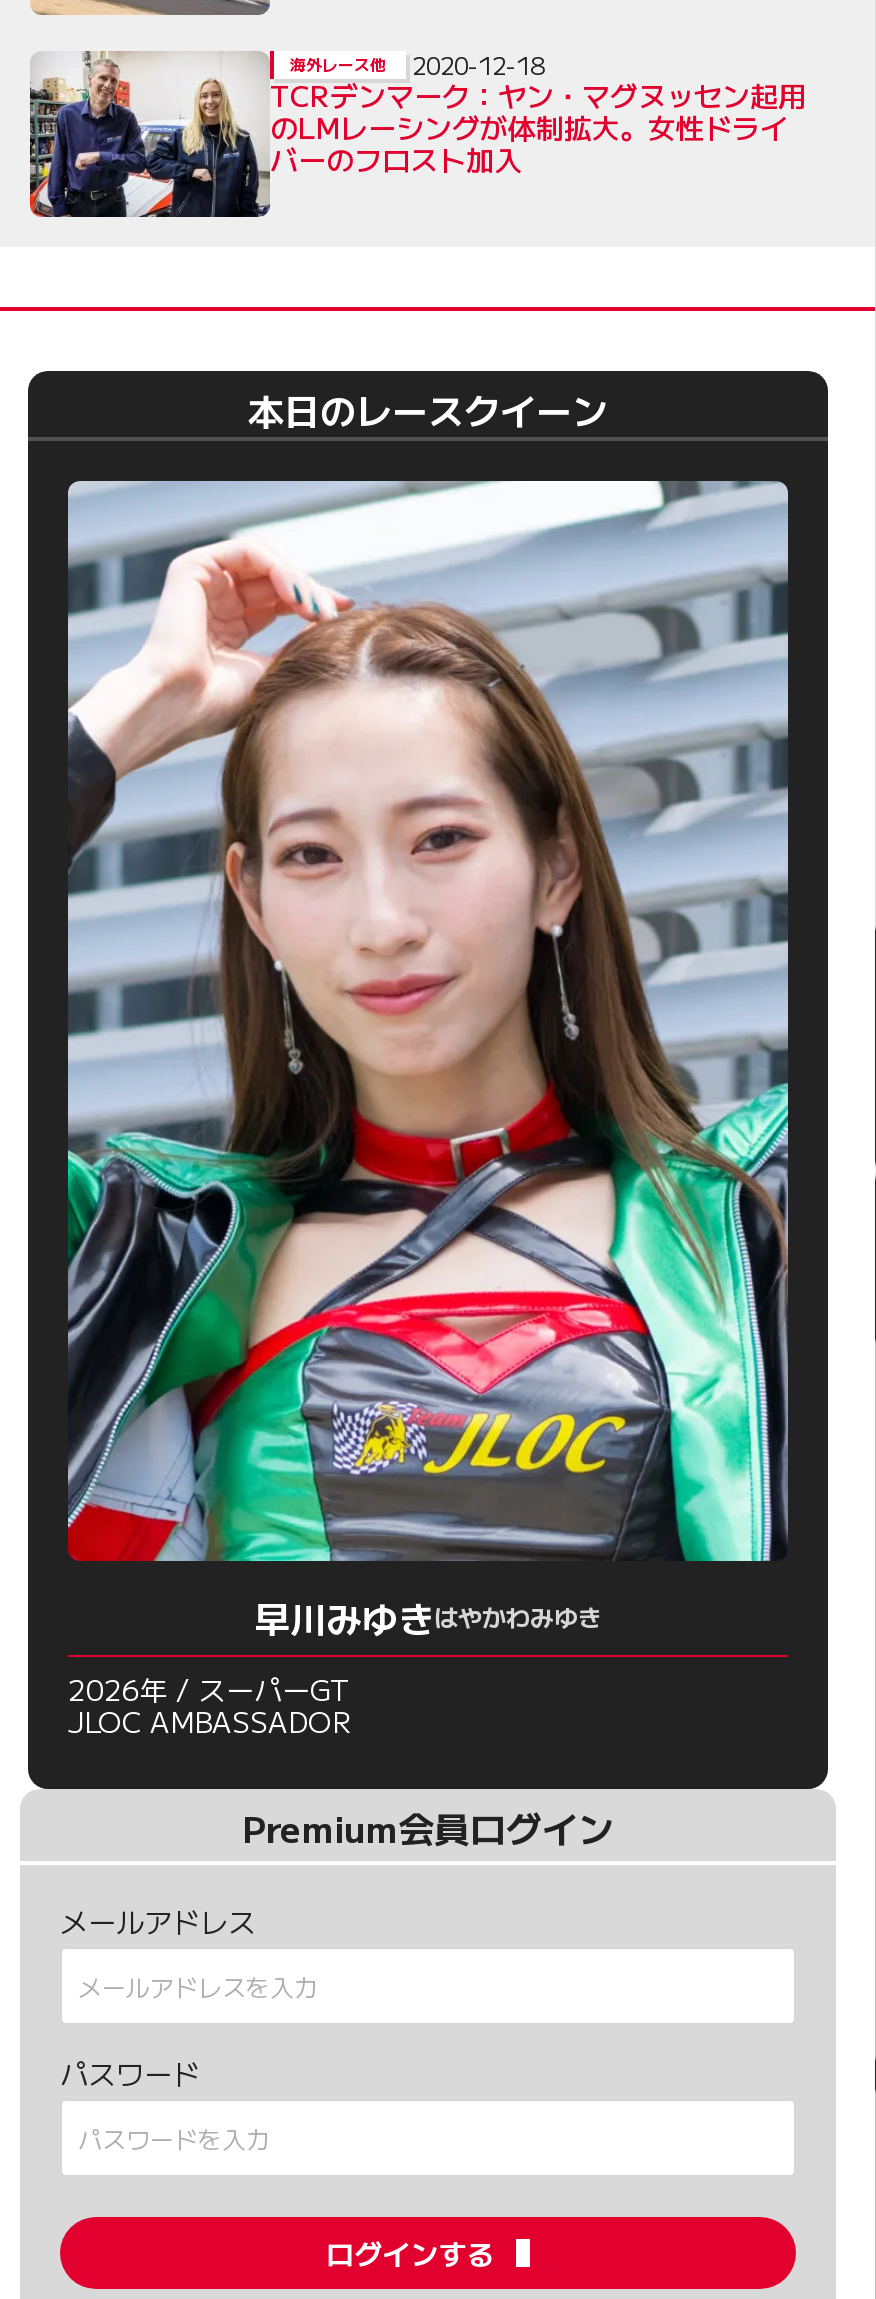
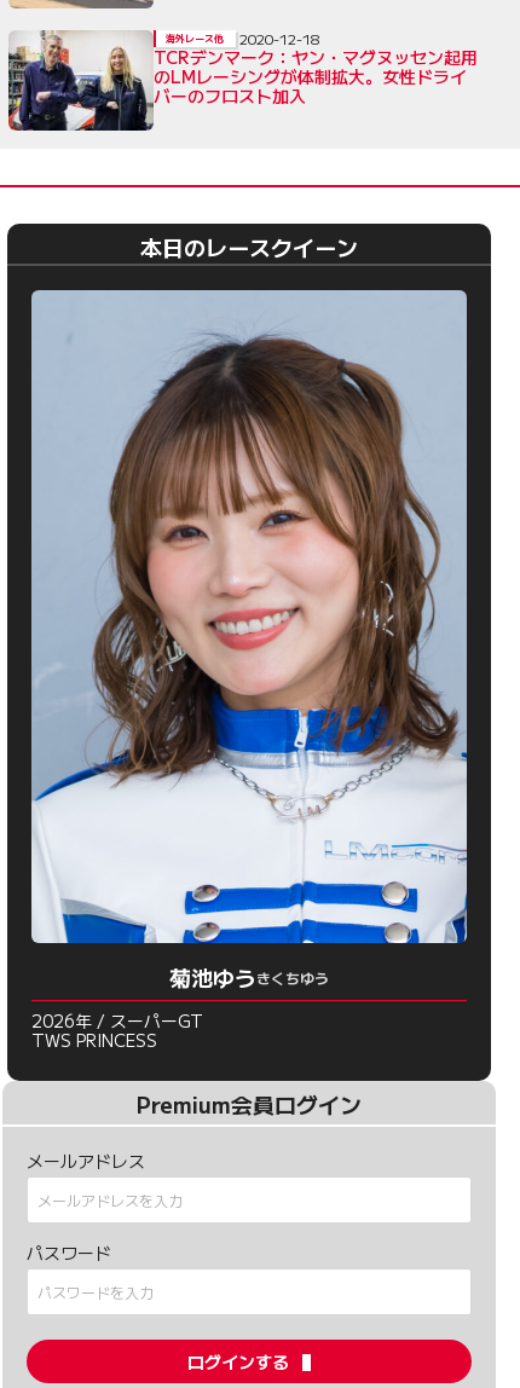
[66,480,790,1643] [image] | 早川みゆきはやかわみゆき -> [30,290,468,993] [image] | 菊池ゆうきくちゆう
[68,1701,350,1741] JLOC AMBASSADOR -> [31,1028,157,1052] TWS PRINCESS

